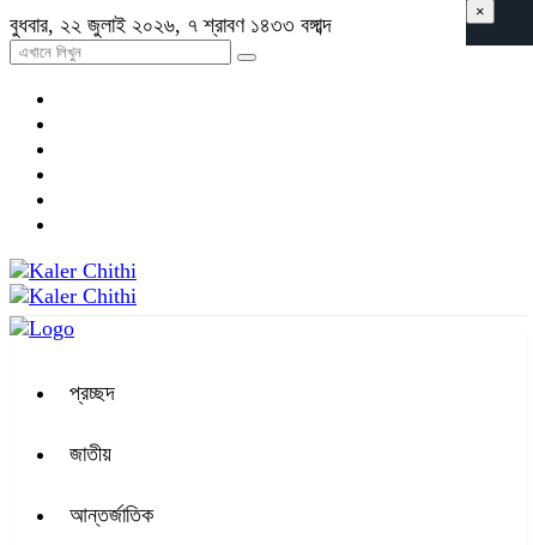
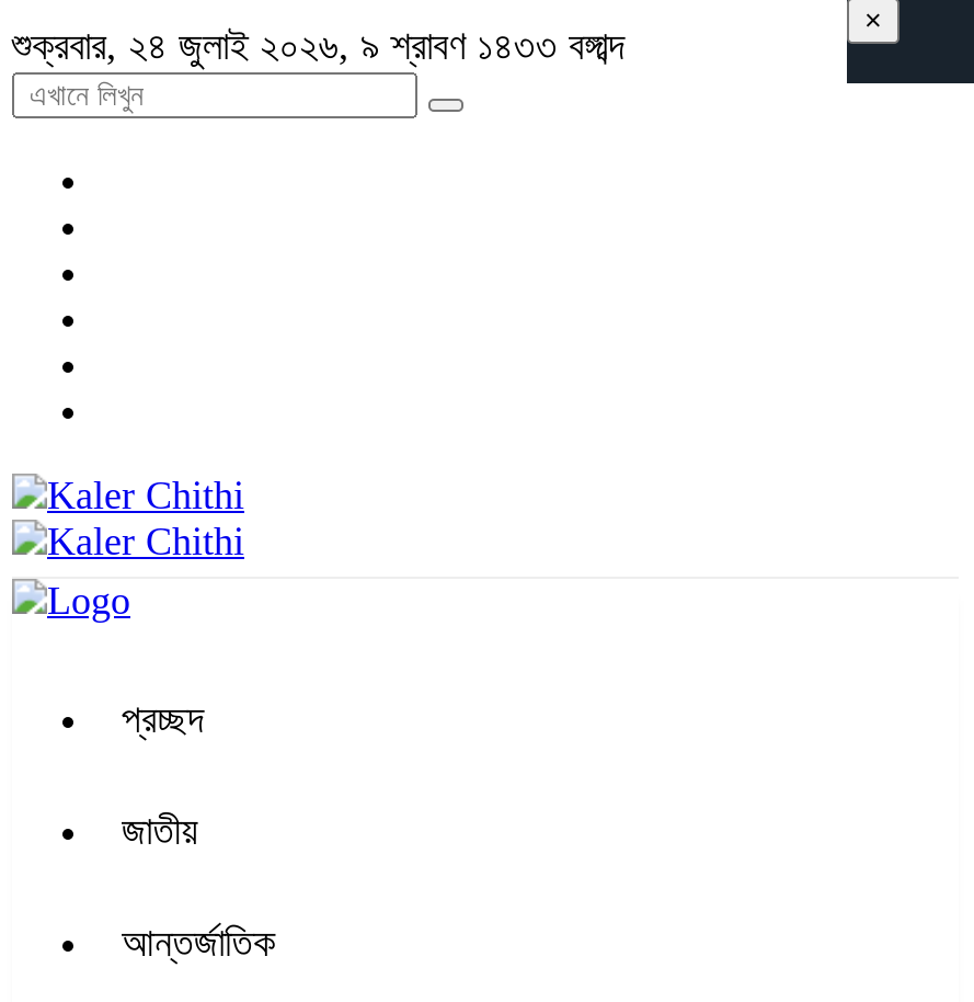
[10,13,332,37] বুধবার, ২২ জুলাই ২০২৬, ৭ শ্রাবণ ১৪৩৩ বঙ্গাব্দ -> [12,24,626,68] শুক্রবার, ২৪ জুলাই ২০২৬, ৯ শ্রাবণ ১৪৩৩ বঙ্গাব্দ

